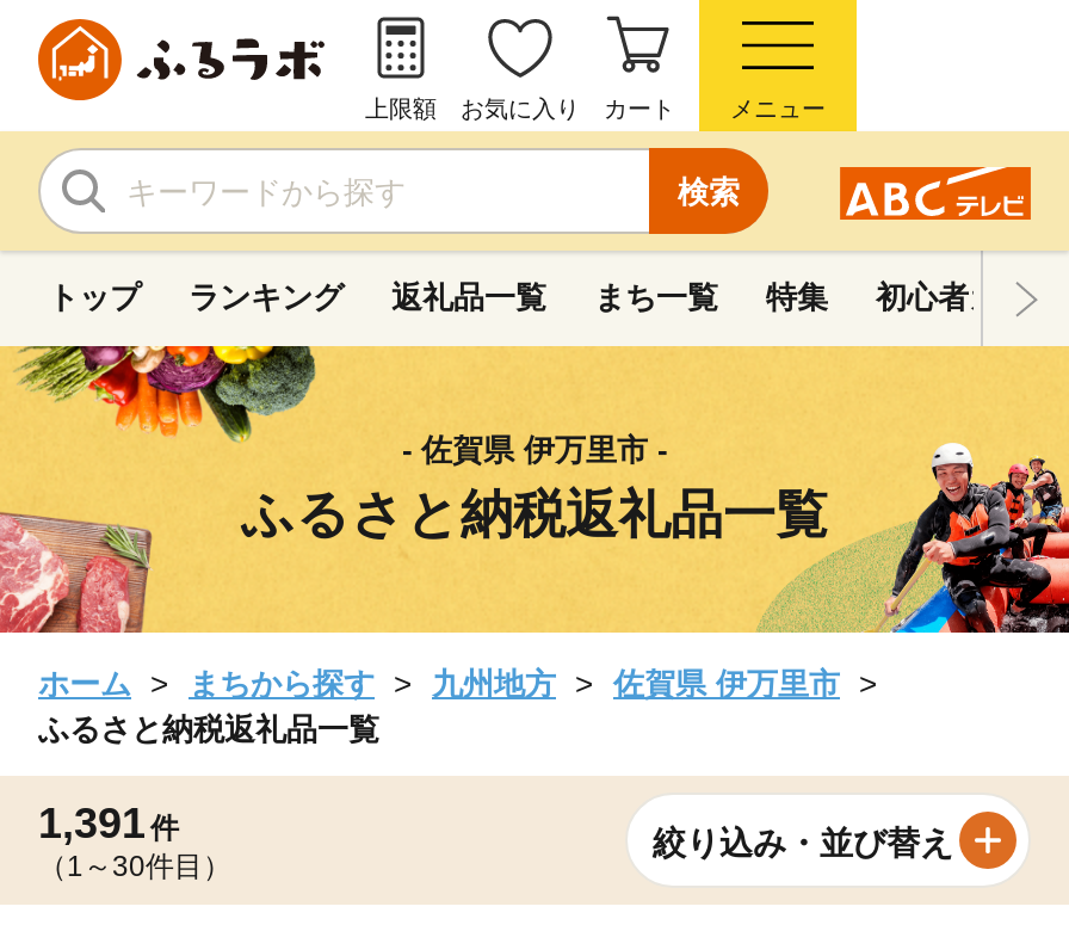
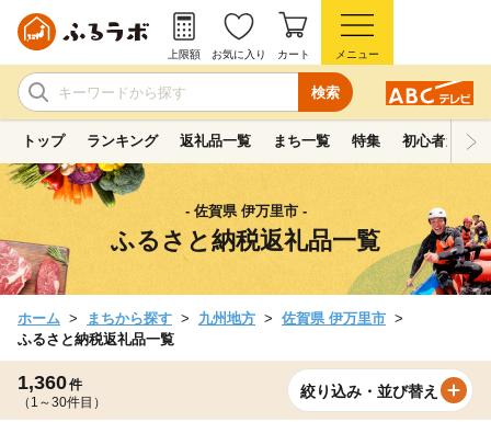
[38,800,179,847] 1,391 件 -> [18,372,82,394] 1,360 件

